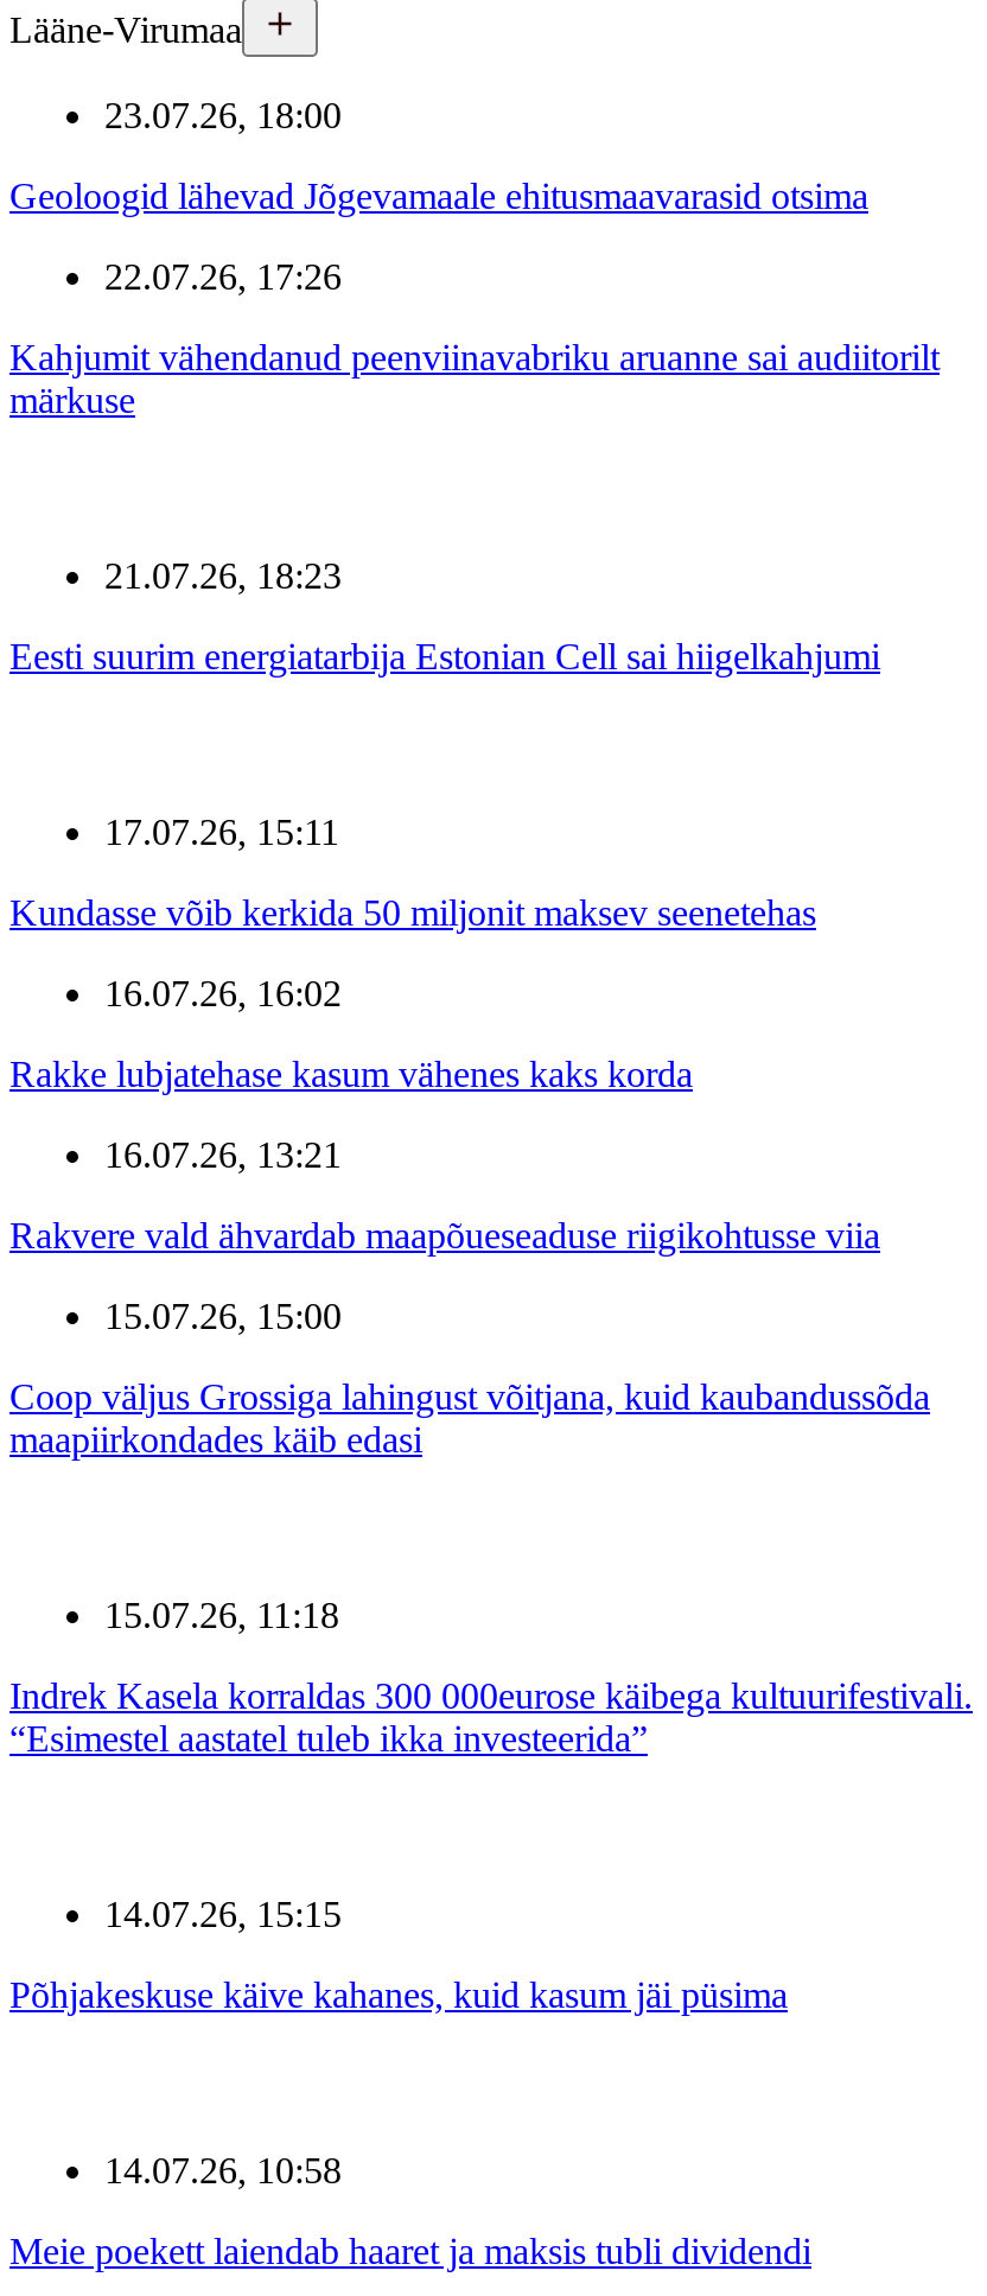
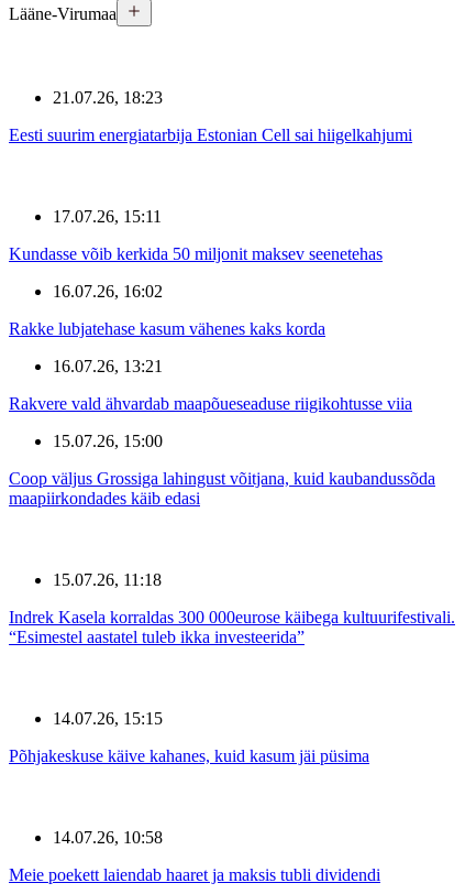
[9,95,940,420] 23.07.26, 18:00 | Geoloogid lähevad Jõgevamaale ehitusmaavarasid otsima | 22.07.26, 17:26 | Kahjumit vähendanud peenviinavabriku aruanne sai audiitorilt | märkuse -> none

